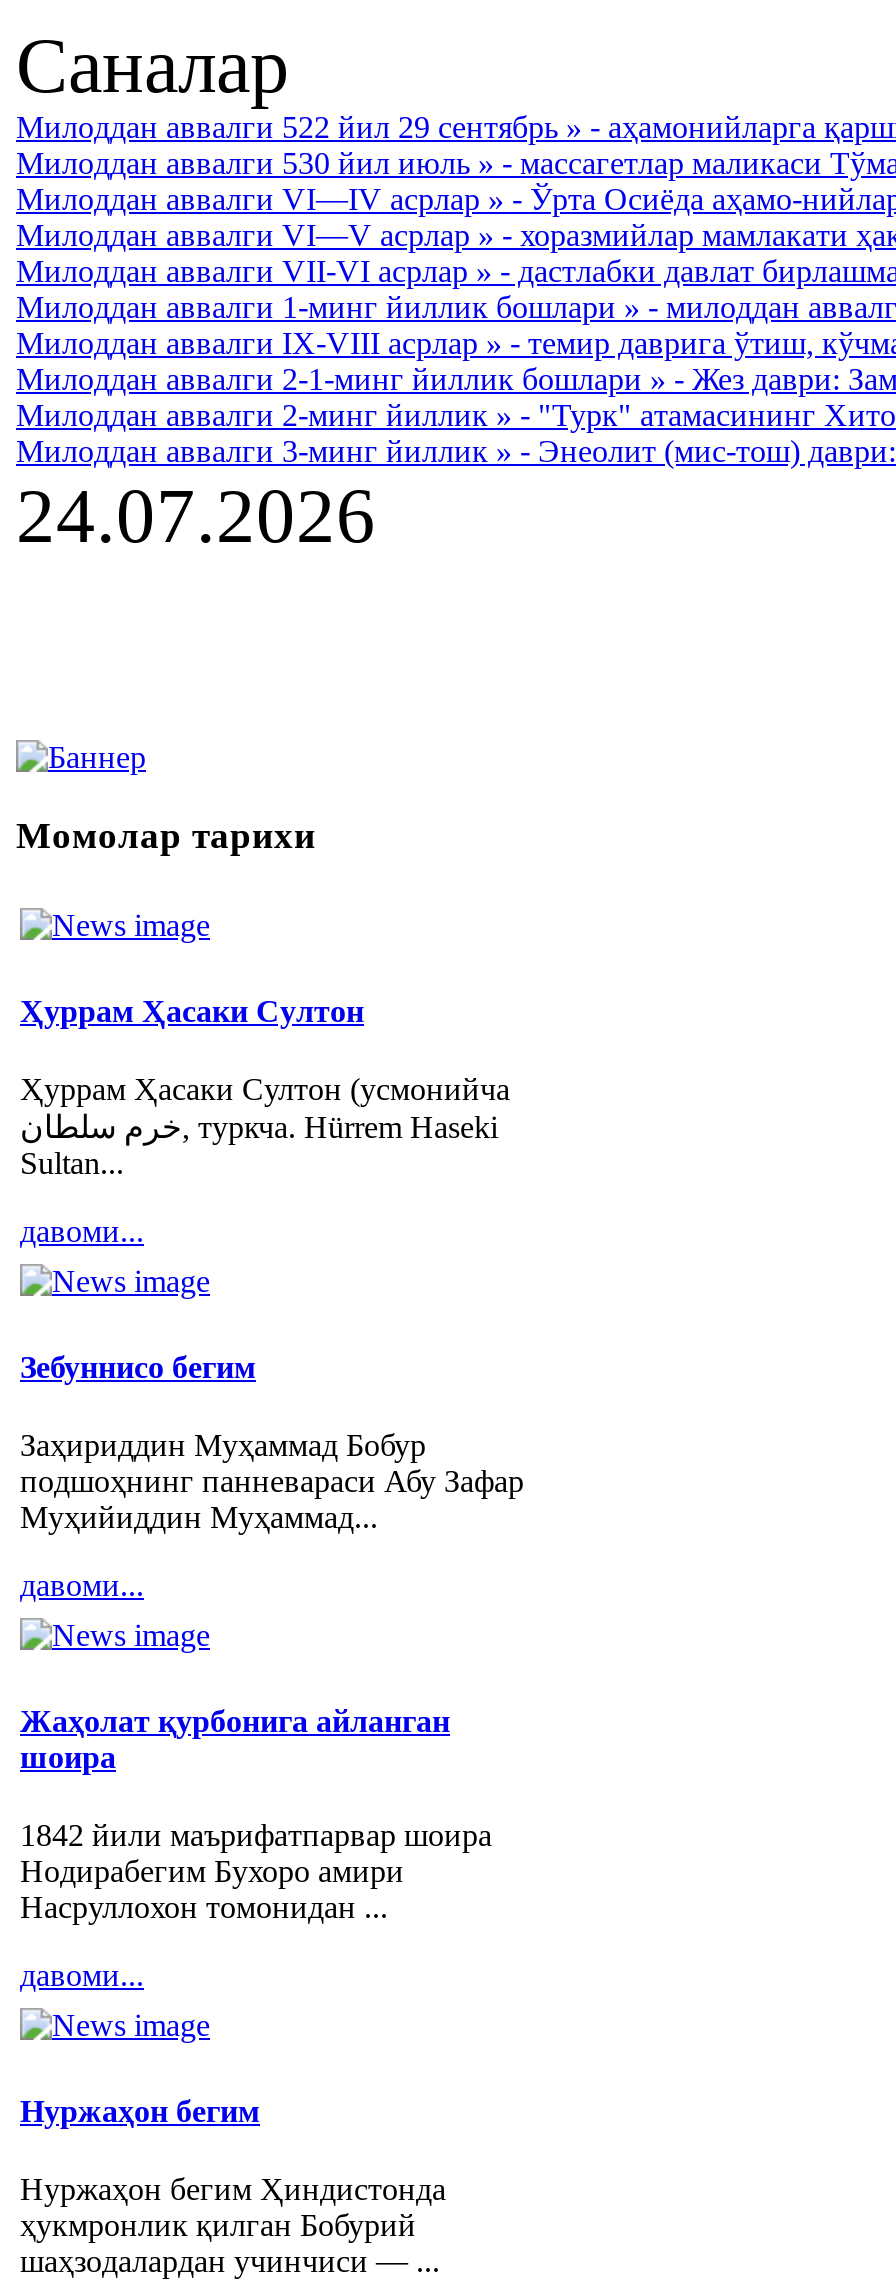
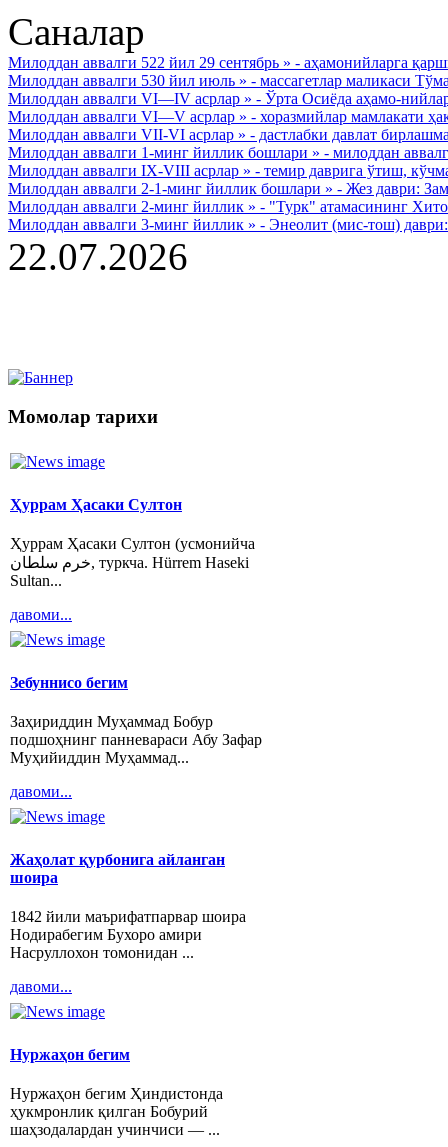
[16,472,376,558] 24.07.2026 -> [8,235,188,278] 22.07.2026

